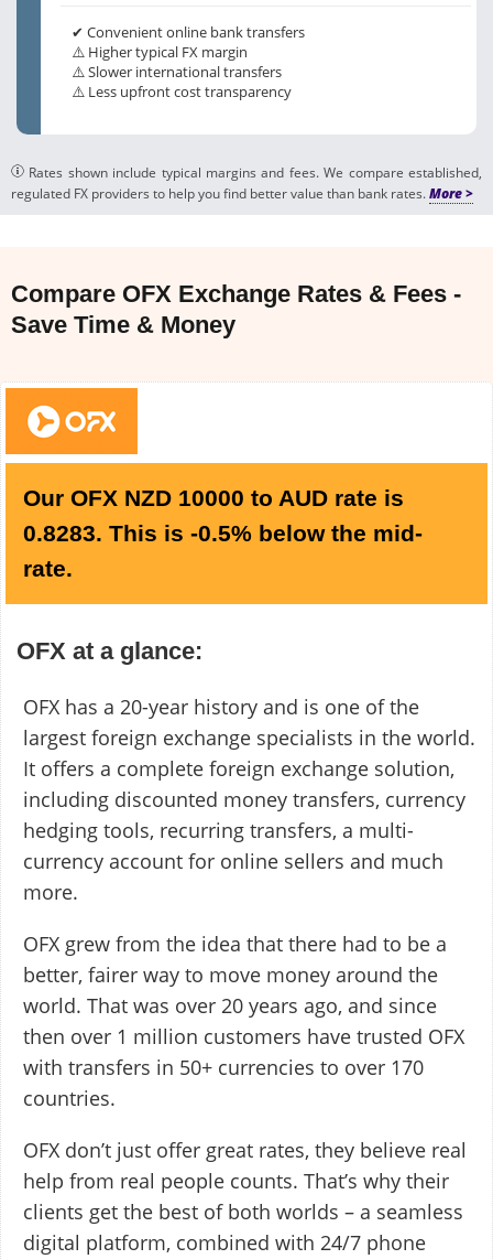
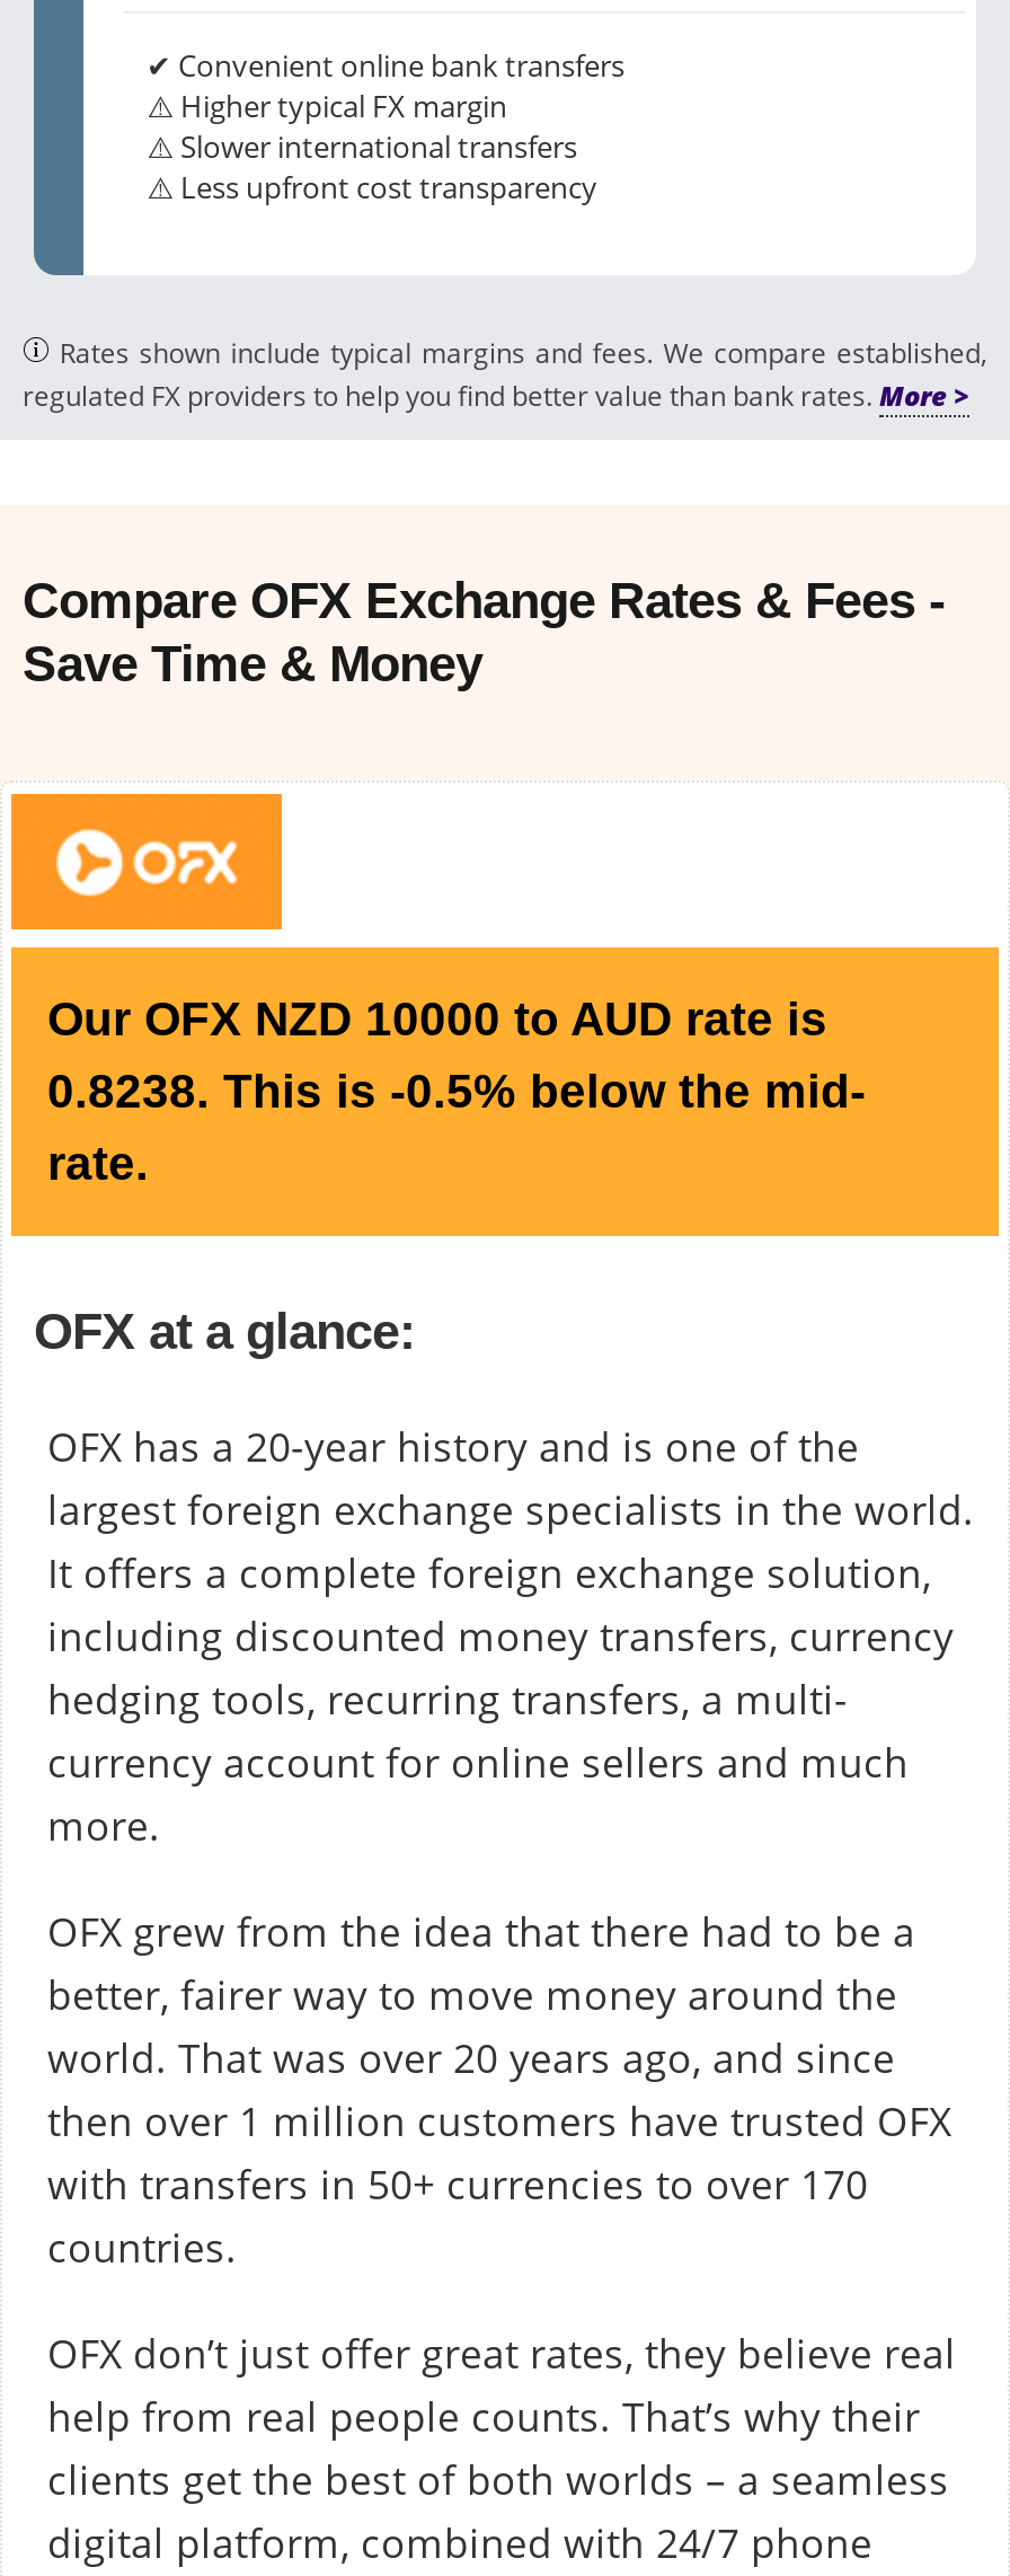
[23,520,423,545] 0.8283. This is -0.5% below the mid- -> [47,1064,866,1116] 0.8238. This is -0.5% below the mid-

